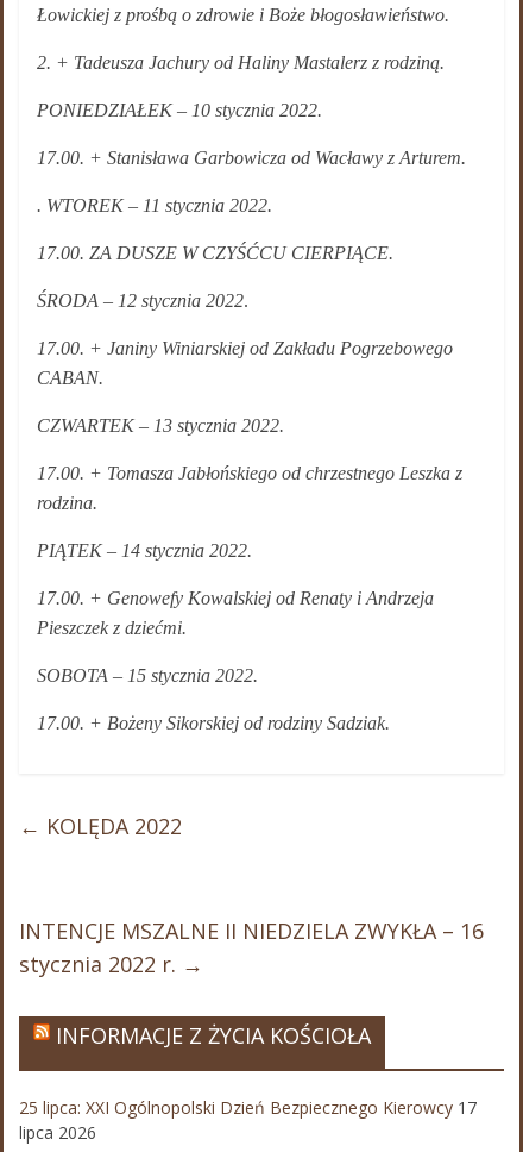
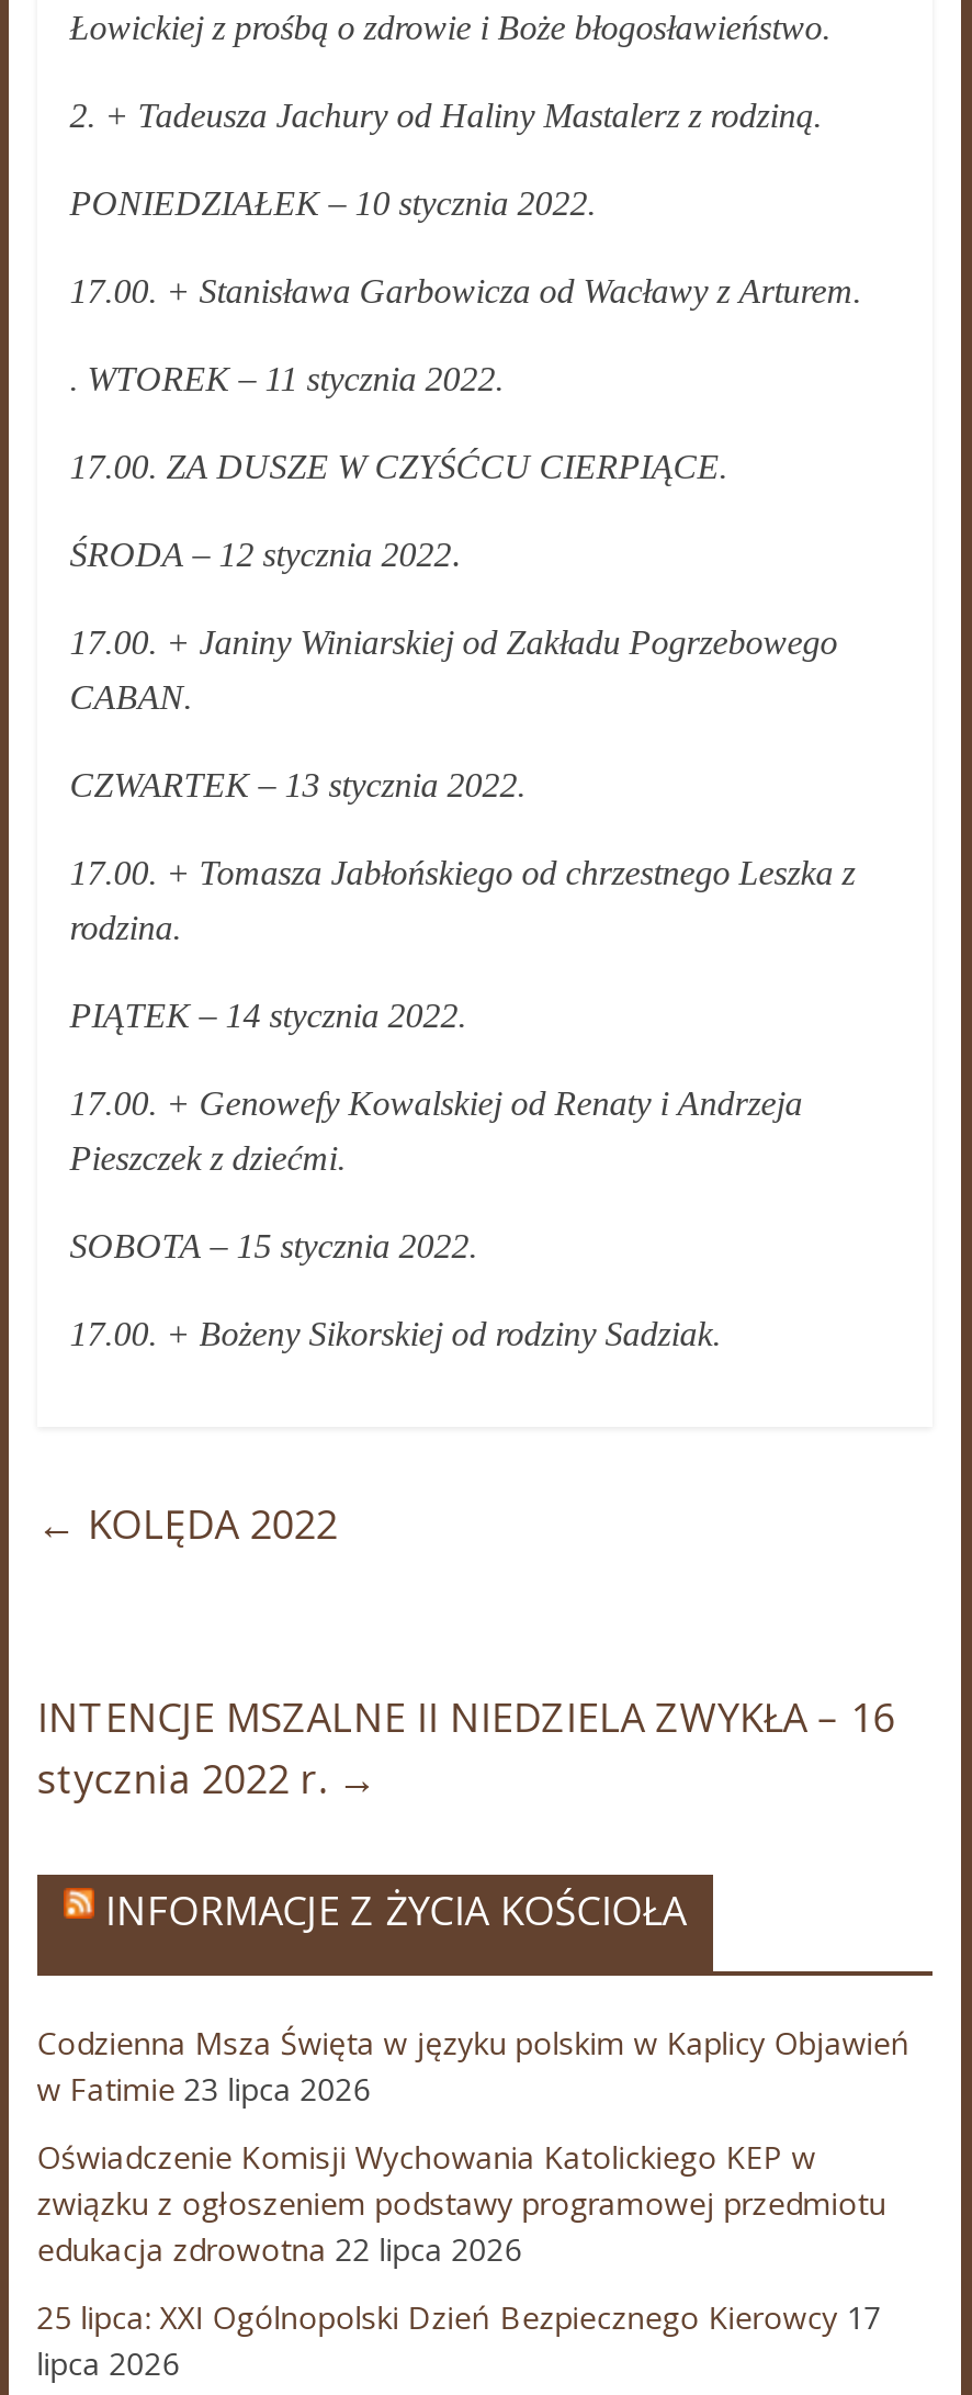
none -> [37,2022,910,2270] Codzienna Msza Święta w języku polskim w Kaplicy Objawień | w Fatimie 23 lipca 2026 | Oświadczenie Komisji Wychowania Katolickiego KEP w | związku z ogłoszeniem podstawy programowej przedmiotu | edukacja zdrowotna 22 lipca 2026

